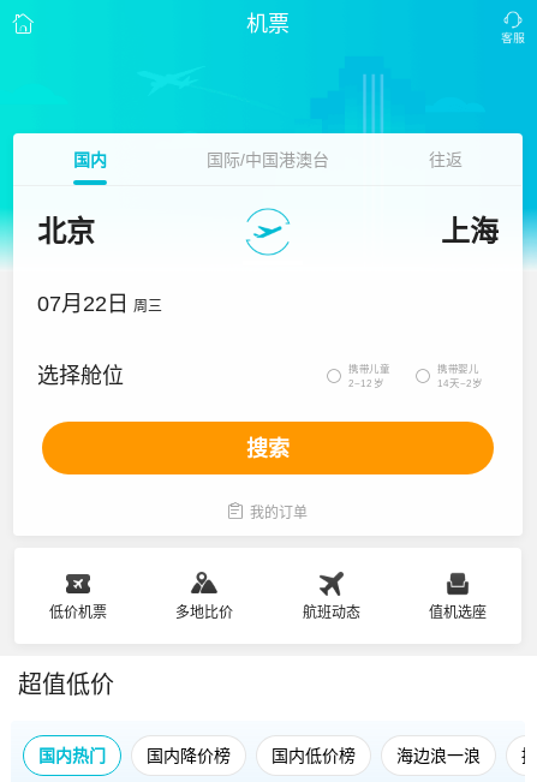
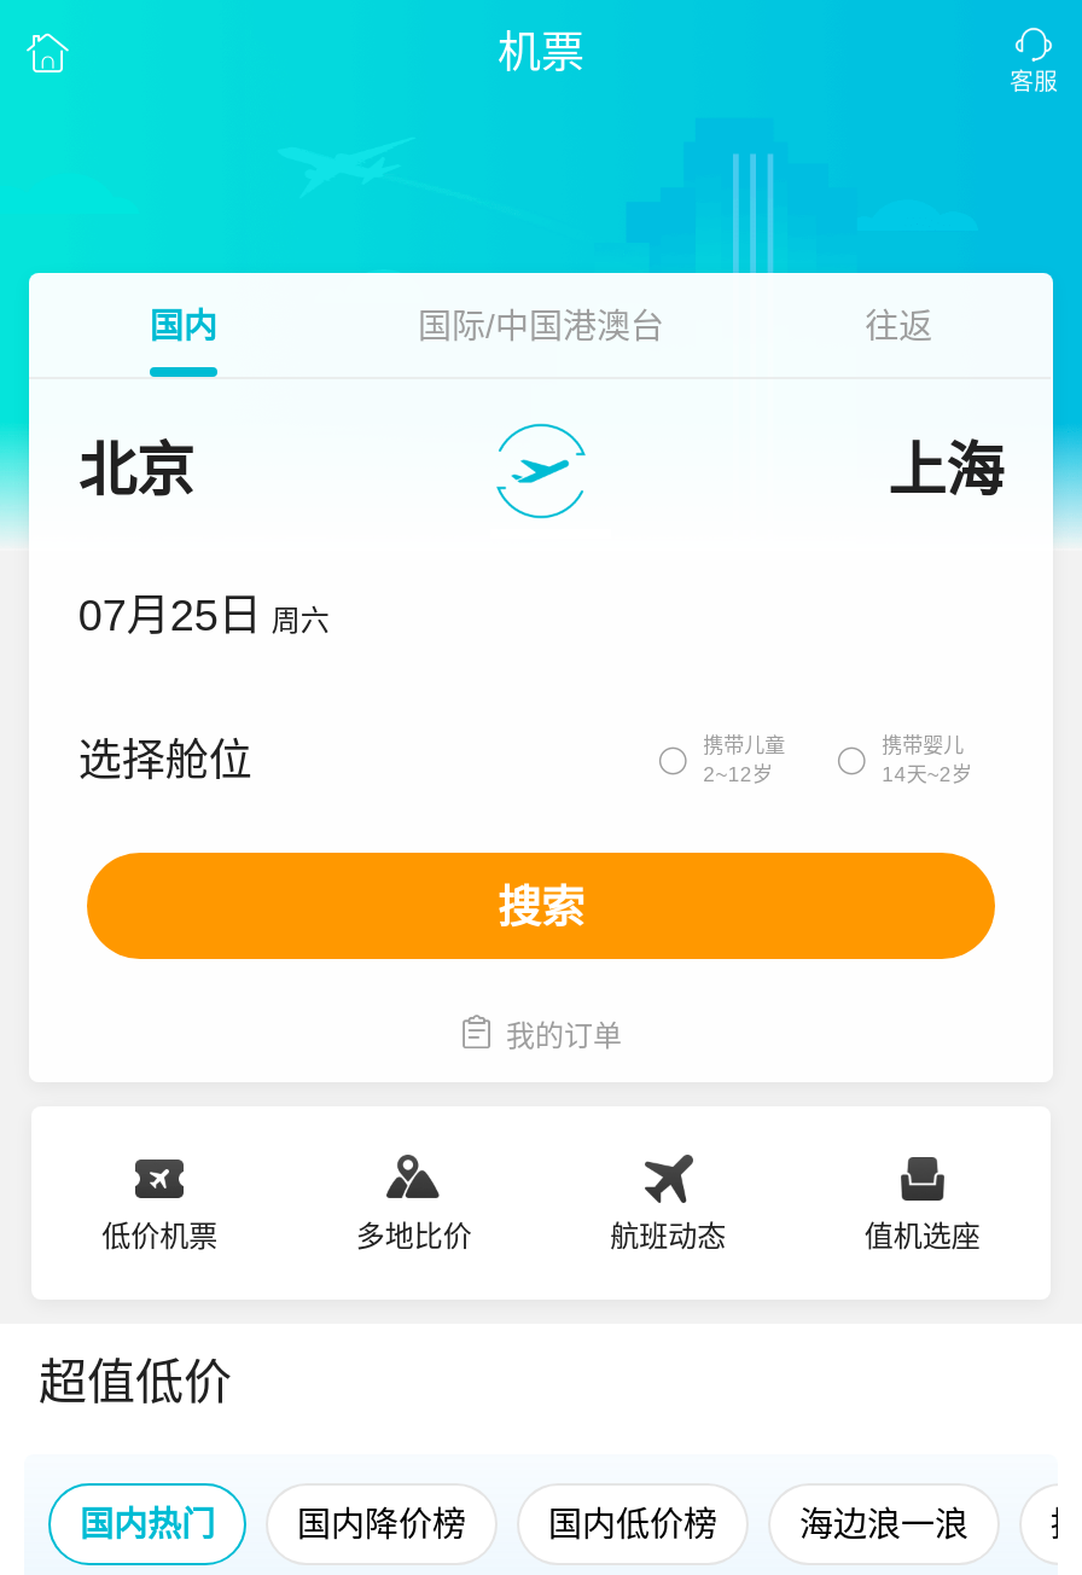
[38,292,163,316] 07月22日 周三 -> [78,592,329,640] 07月25日 周六

